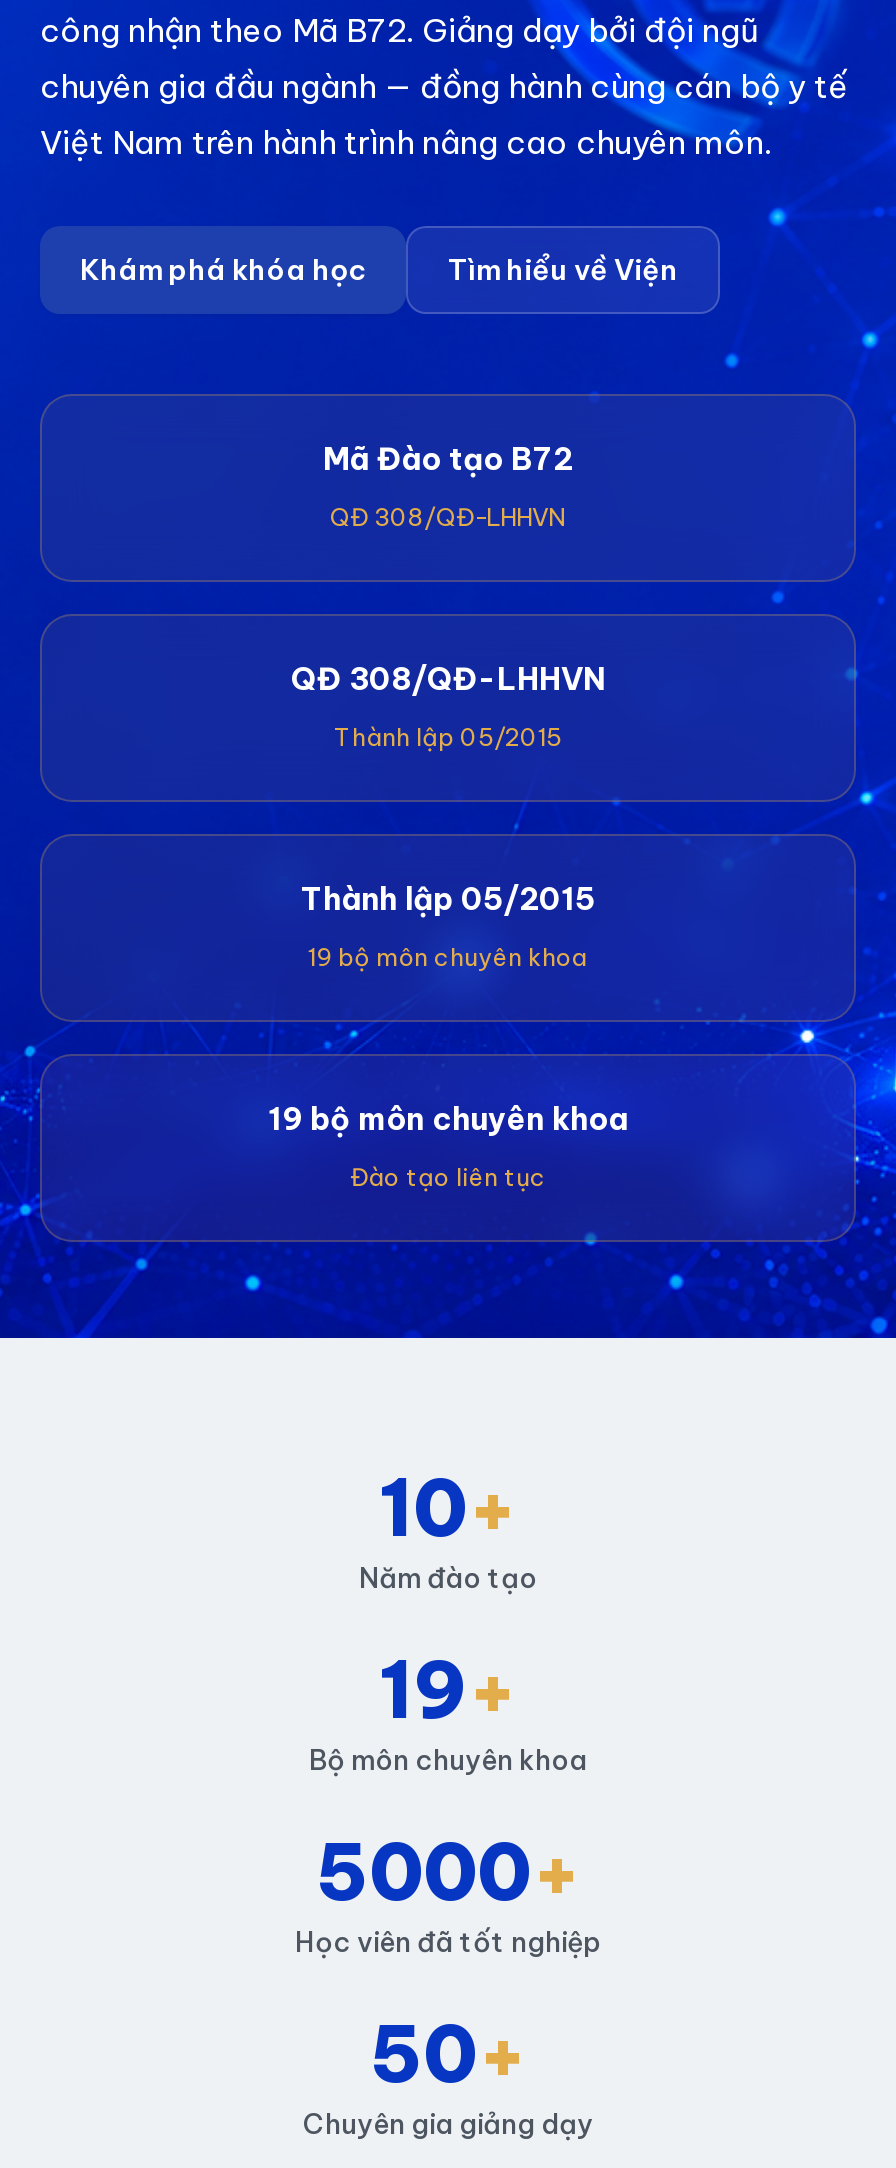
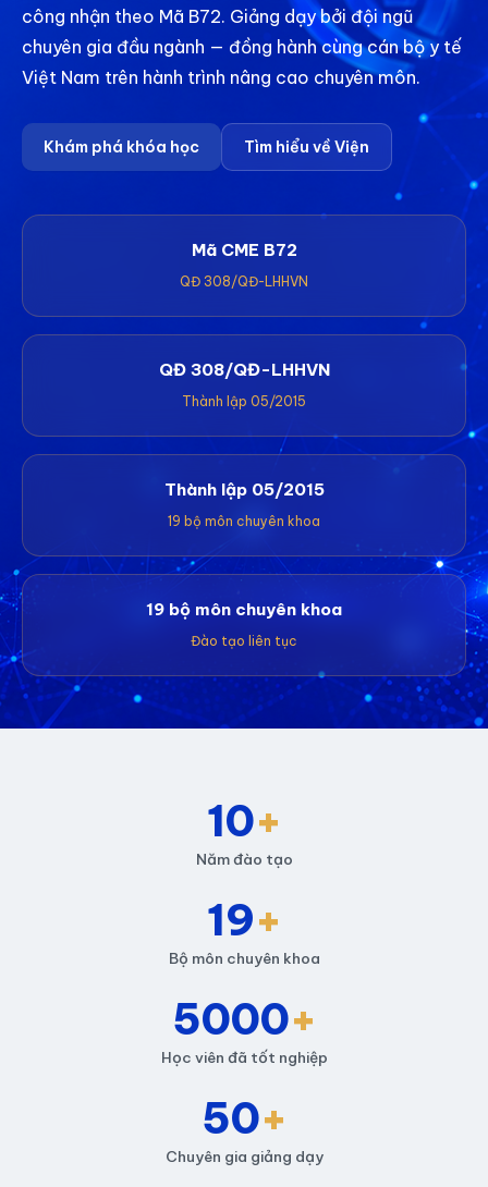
[323,440,573,478] Mã Đào tạo B72 -> [191,240,297,260] Mã CME B72

